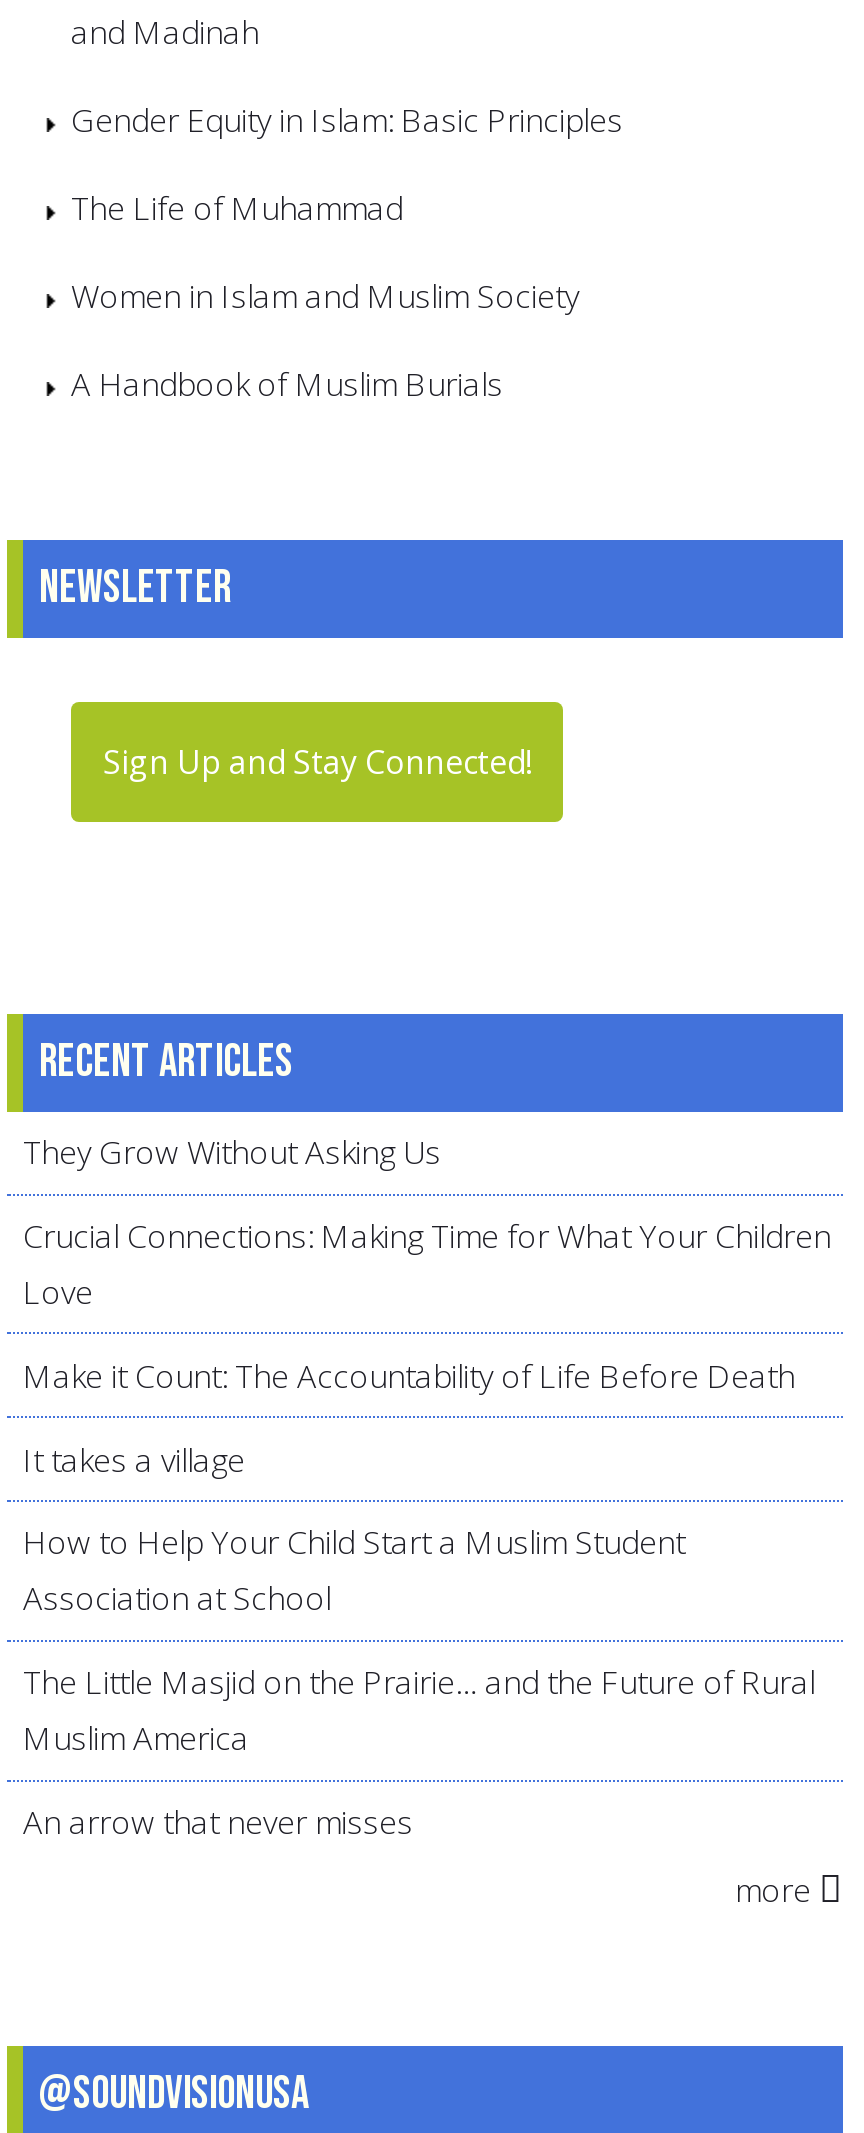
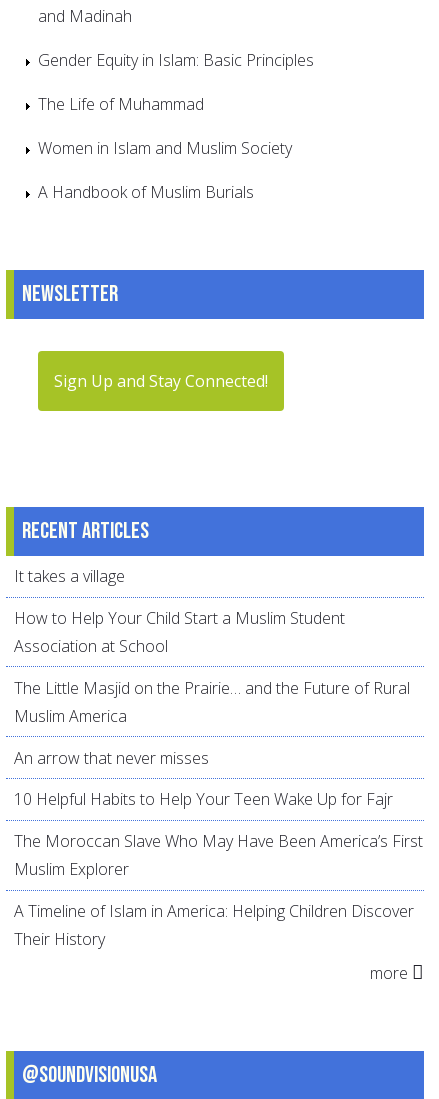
[23,1131,831,1398] They Grow Without Asking Us | Crucial Connections: Making Time for What Your Children | Love | Make it Count: The Accountability of Life Before Death -> none
moved [23,1437,815,1844] -> [14,565,410,769]: It takes a village | How to Help Your Child Start a Muslim Student | Association at School | The Little Masjid on the Prairie… and the Future of Rural | Muslim America | An arrow that never misses
none -> [14,788,423,950] 10 Helpful Habits to Help Your Teen Wake Up for Fajr | The Moroccan Slave Who May Have Been America’s First | Muslim Explorer | A Timeline of Islam in America: Helping Children Discover | Their History

